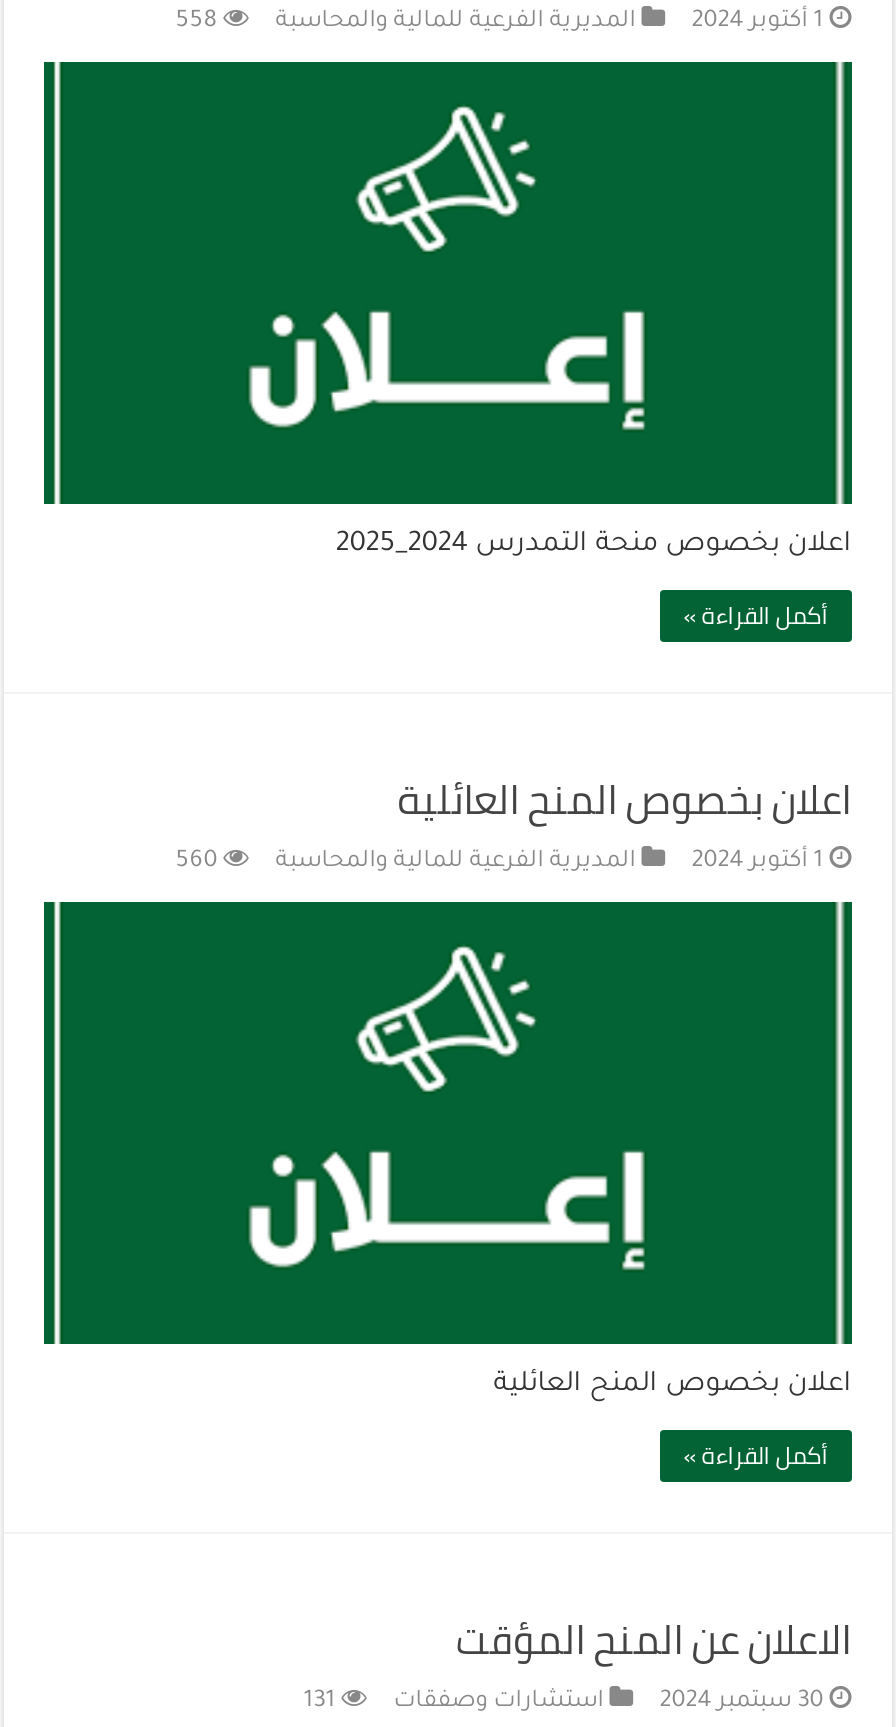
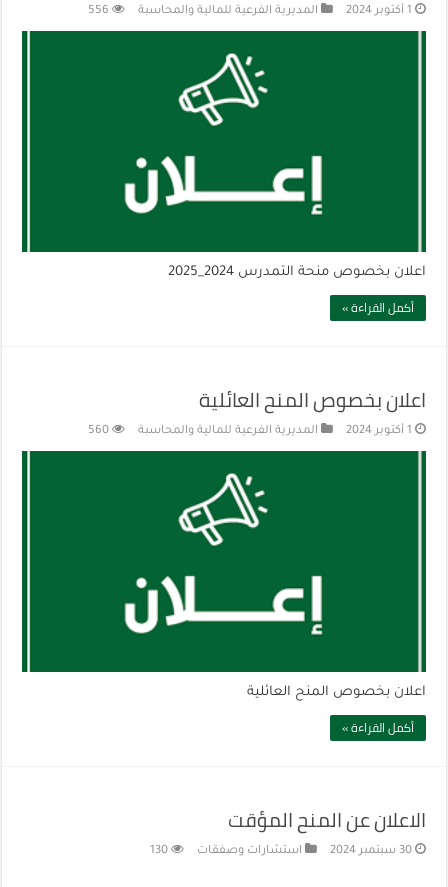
[176,10,218,36] 558 -> [88,5,109,18] 556
[304,1690,336,1716] 131 -> [150,845,168,858] 130

